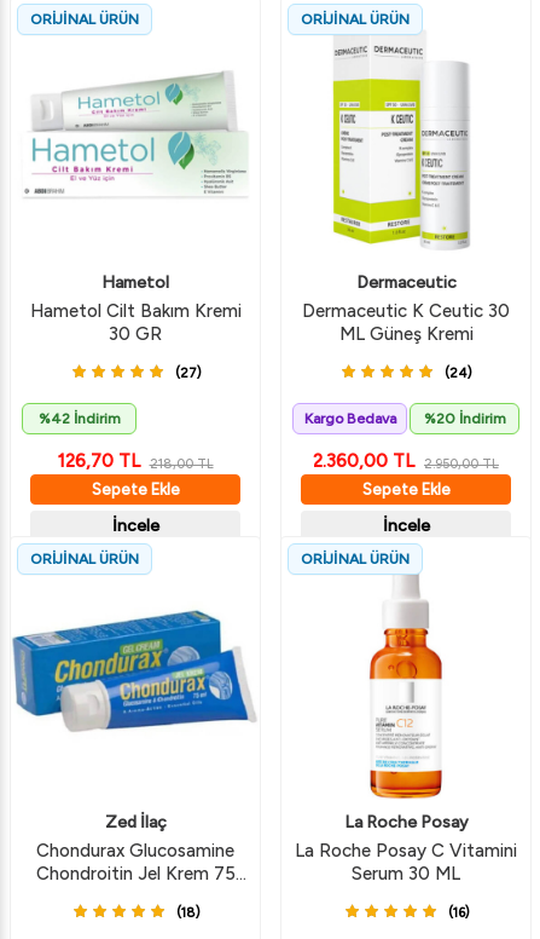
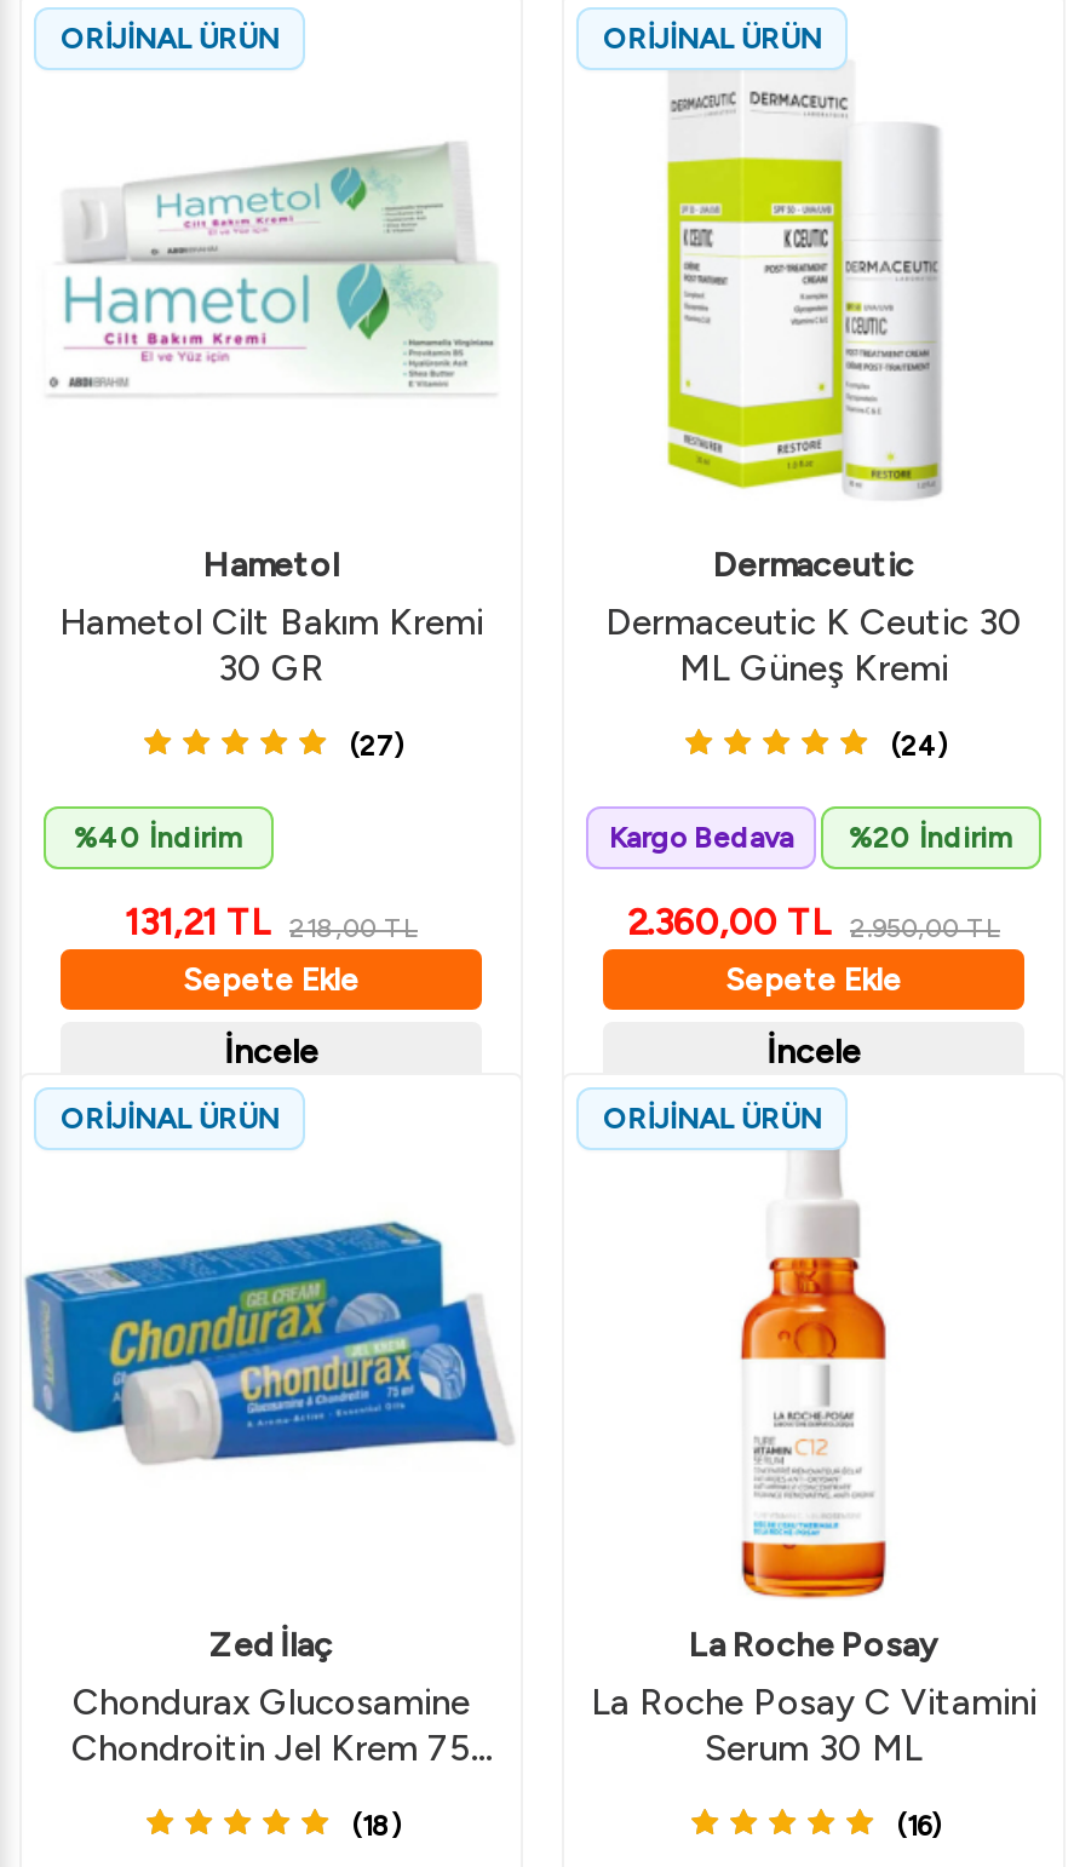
[38,410,120,427] %42 İndirim -> [74,820,243,854] %40 İndirim
[57,450,140,472] 126,70 TL -> [125,900,270,944] 131,21 TL

